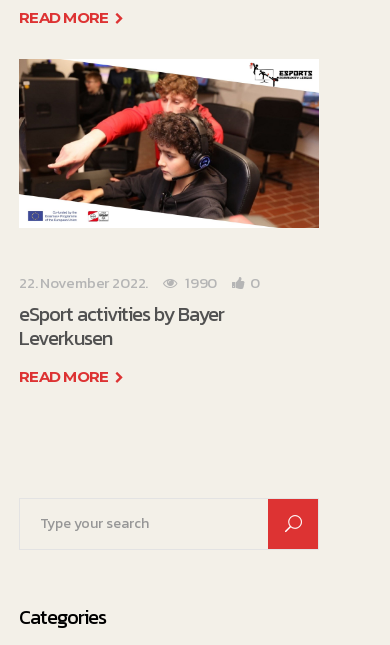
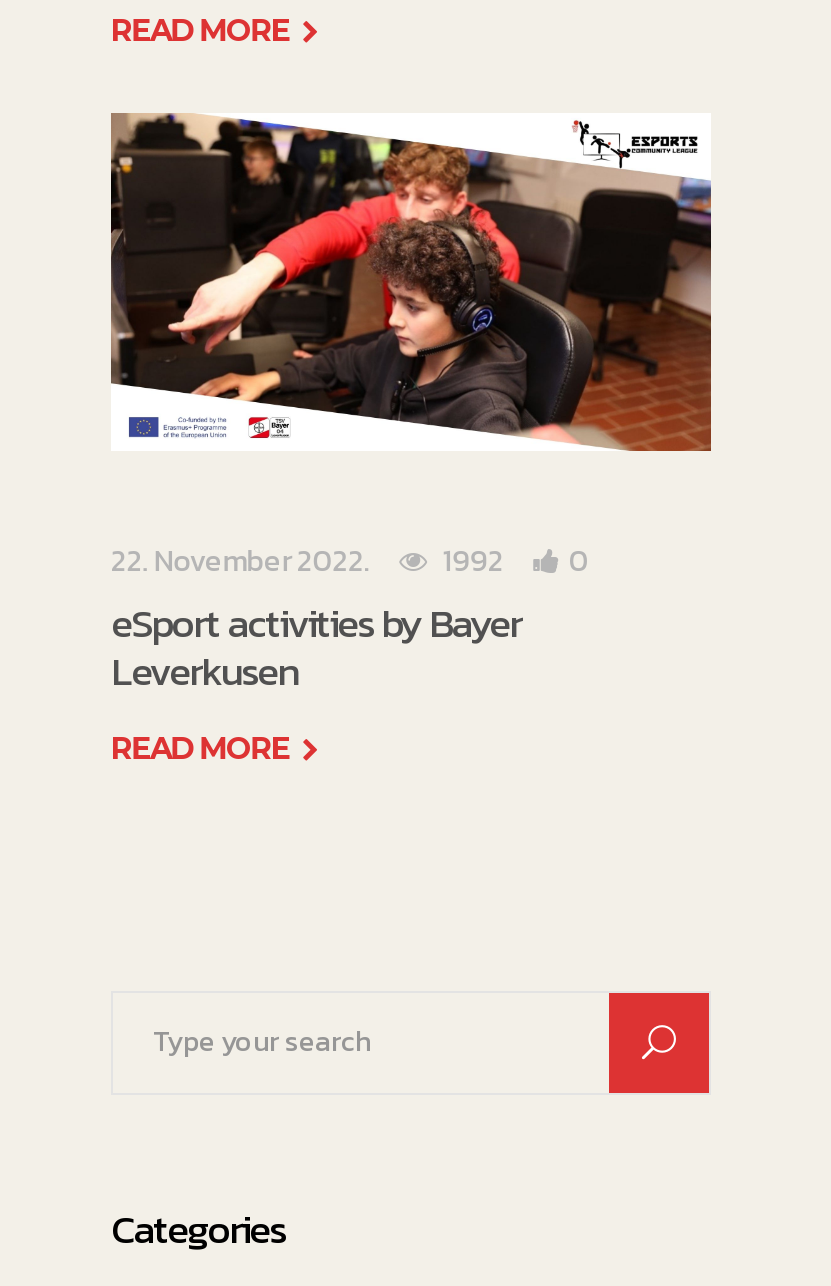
[185,270,217,293] 1990 -> [443,536,504,582] 1992

